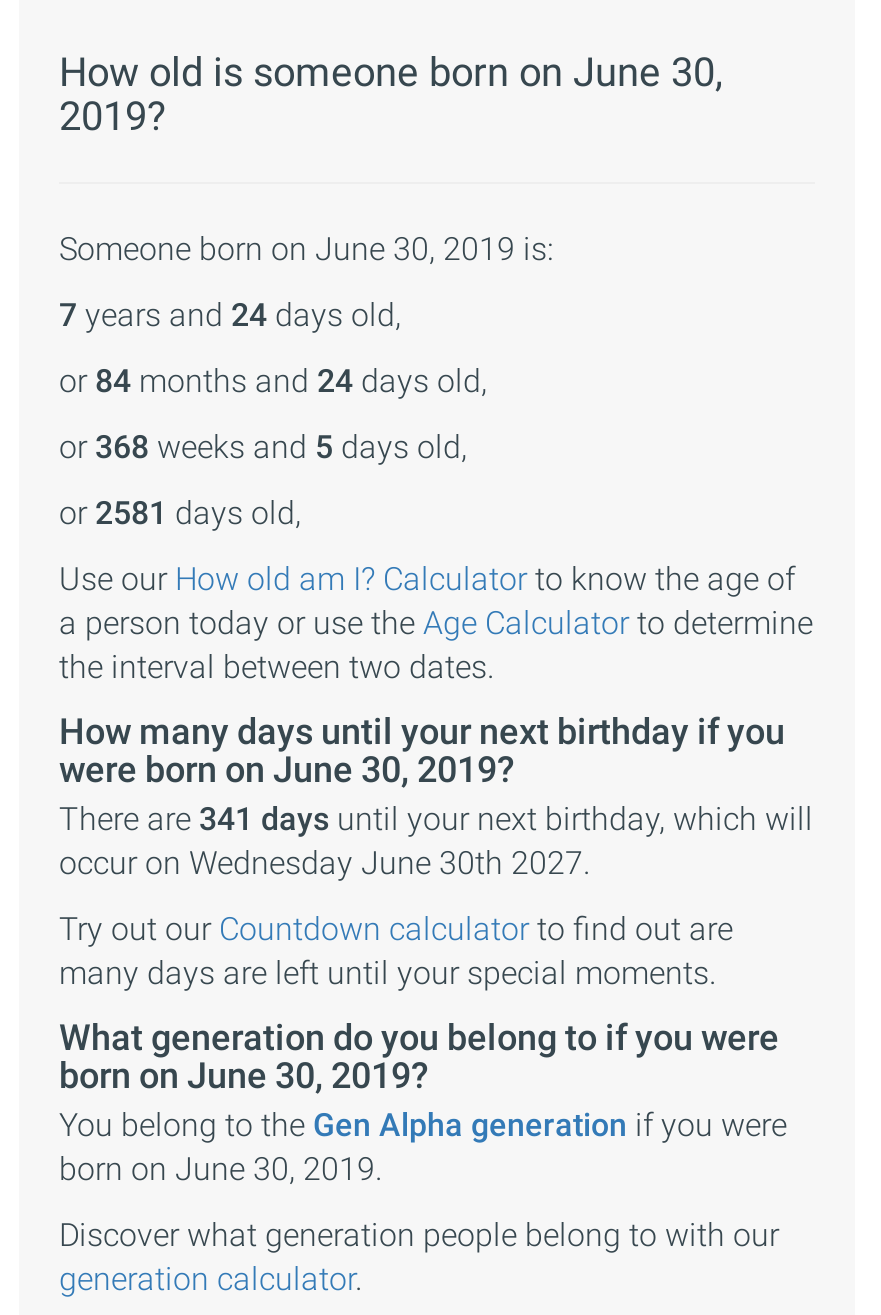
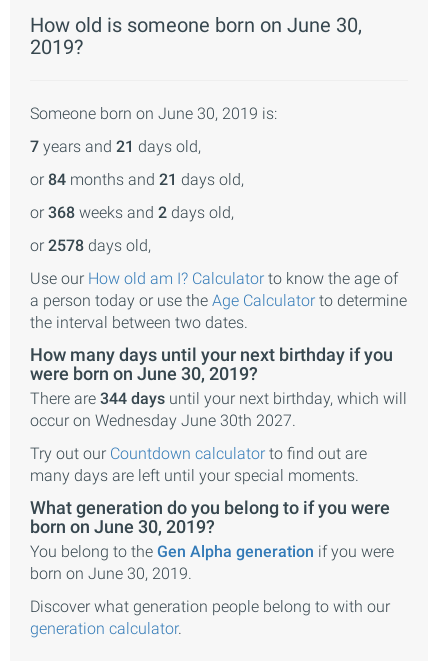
[59,296,401,334] 7 years and 24 days old, -> [30,137,201,156] 7 years and 21 days old,
[59,362,487,400] or 84 months and 24 days old, -> [30,170,244,189] or 84 months and 21 days old,
[59,428,467,466] or 368 weeks and 5 days old, -> [30,203,234,222] or 368 weeks and 2 days old,
[59,494,301,532] or 2581 days old, -> [30,236,151,255] or 2578 days old,
[59,800,813,838] There are 341 days until your next birthday, which will -> [30,389,407,408] There are 344 days until your next birthday, which will

